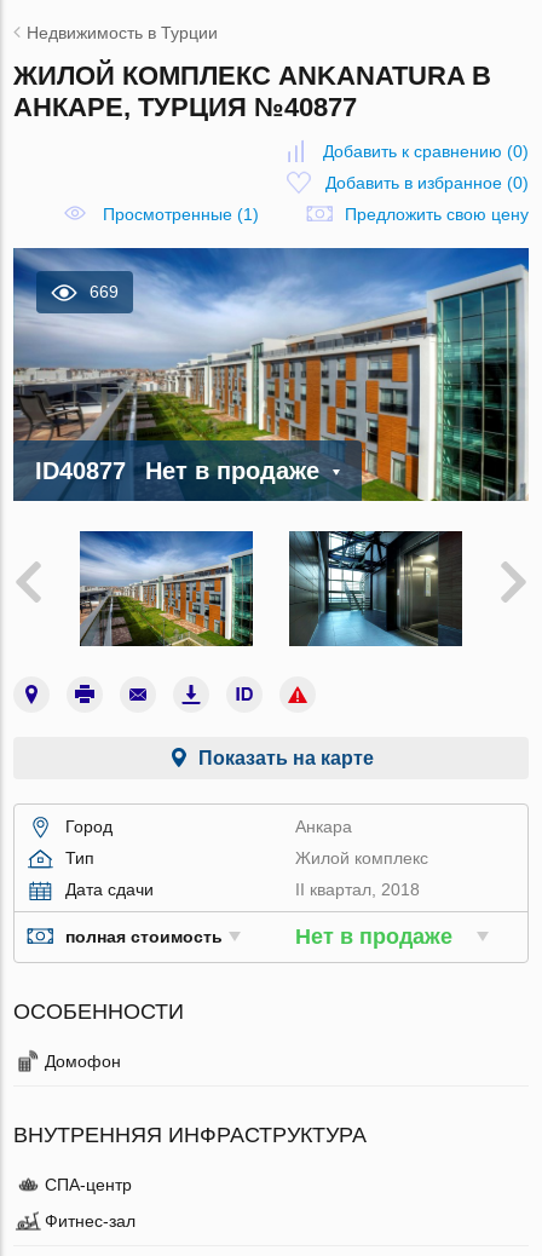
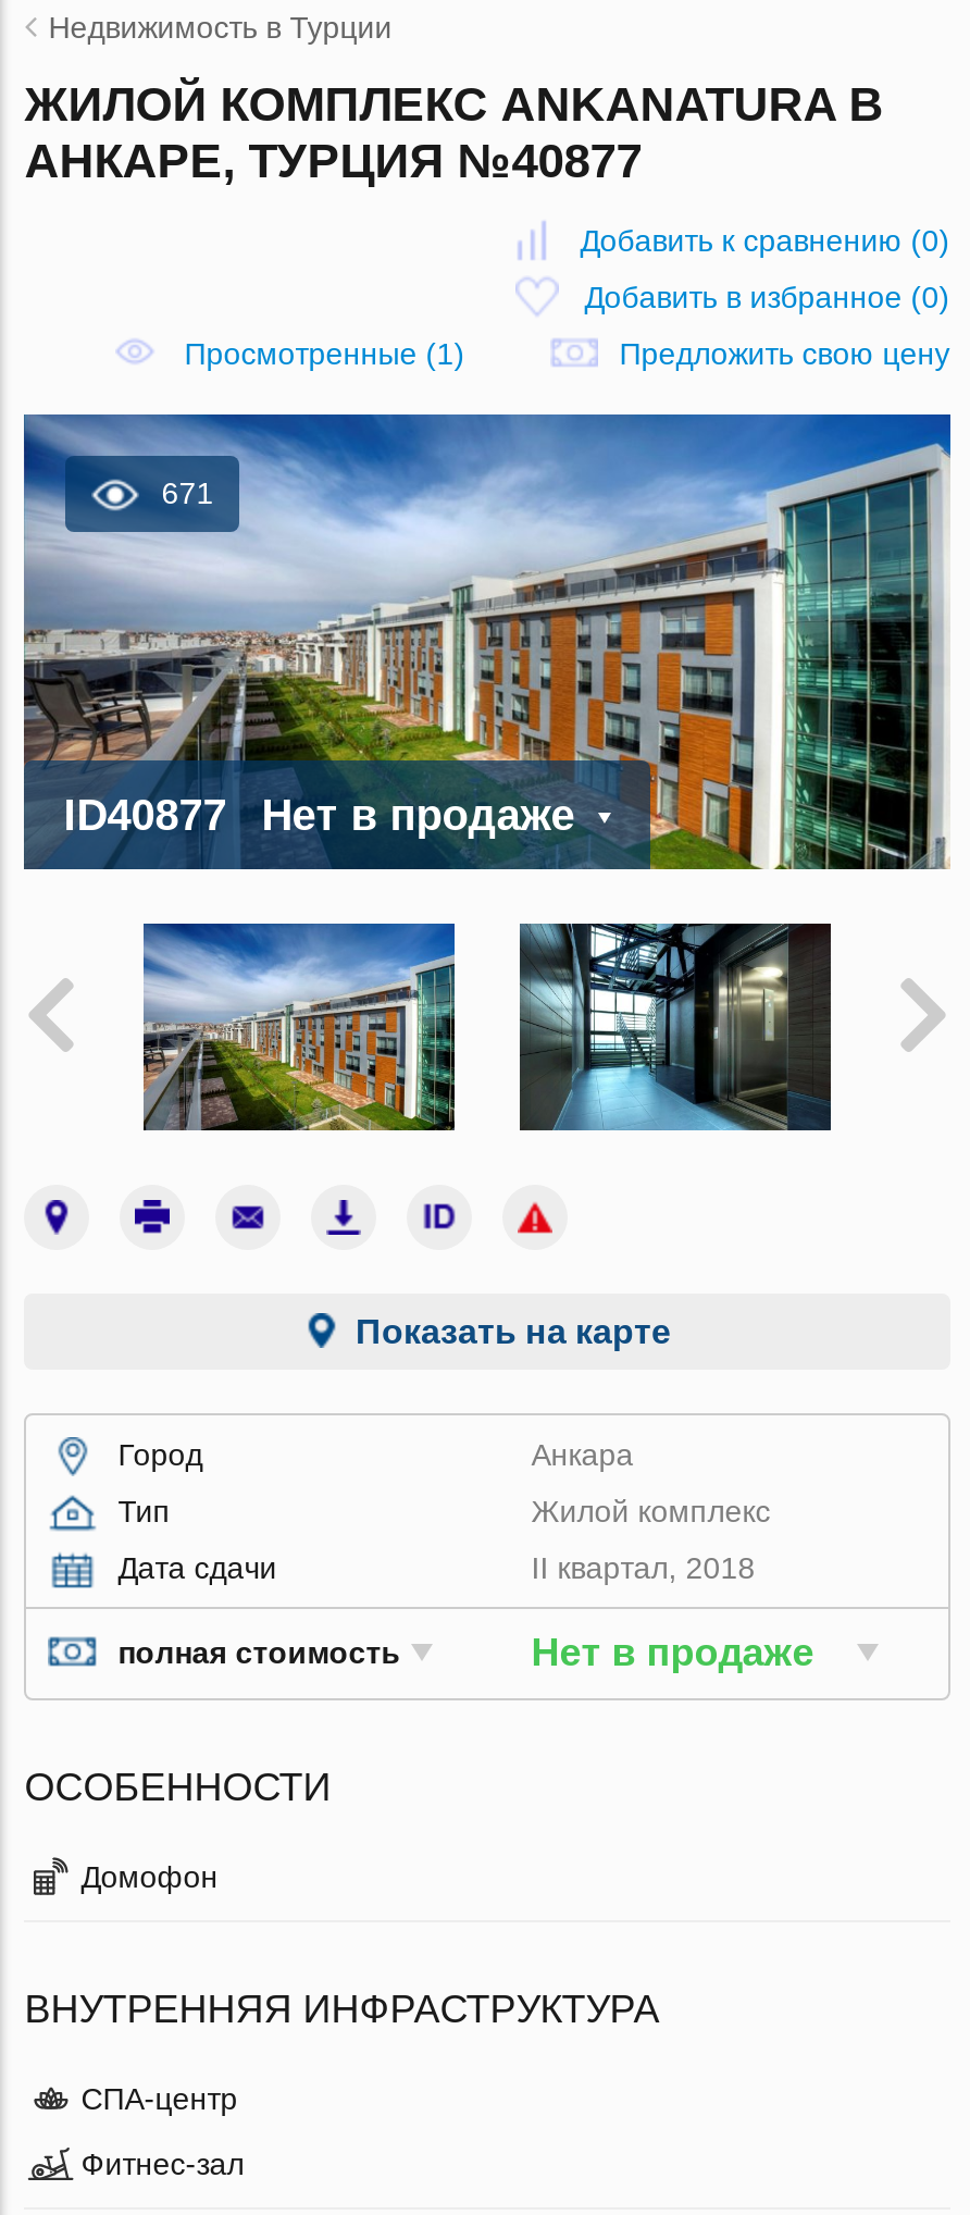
[90,282,119,301] 669 -> [161,475,214,510] 671

